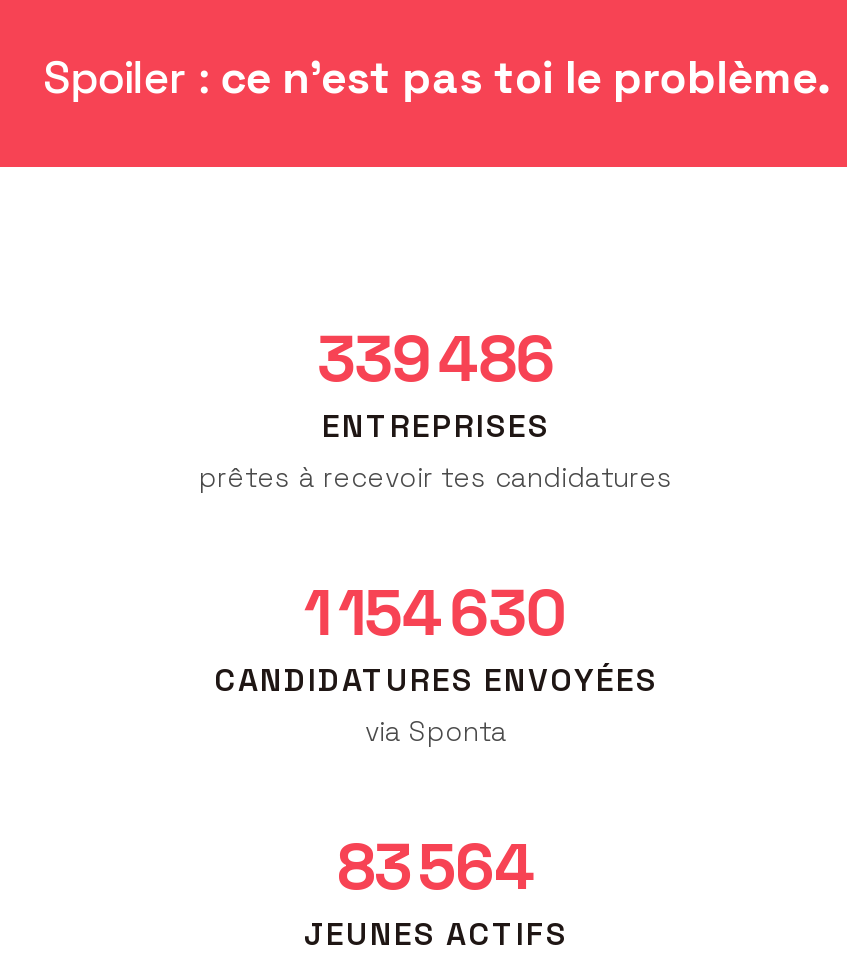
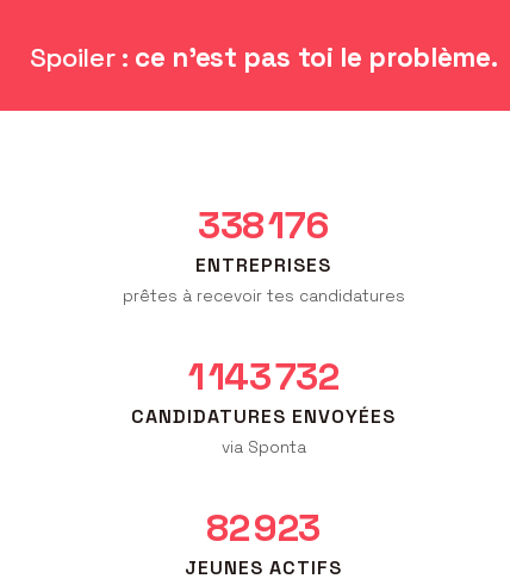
[317,319,555,399] 339 486 -> [198,201,329,249] 338 176
[303,573,569,653] 1 154 630 -> [188,353,339,400] 1 143 732
[337,827,535,907] 83 564 -> [207,504,320,552] 82 923

